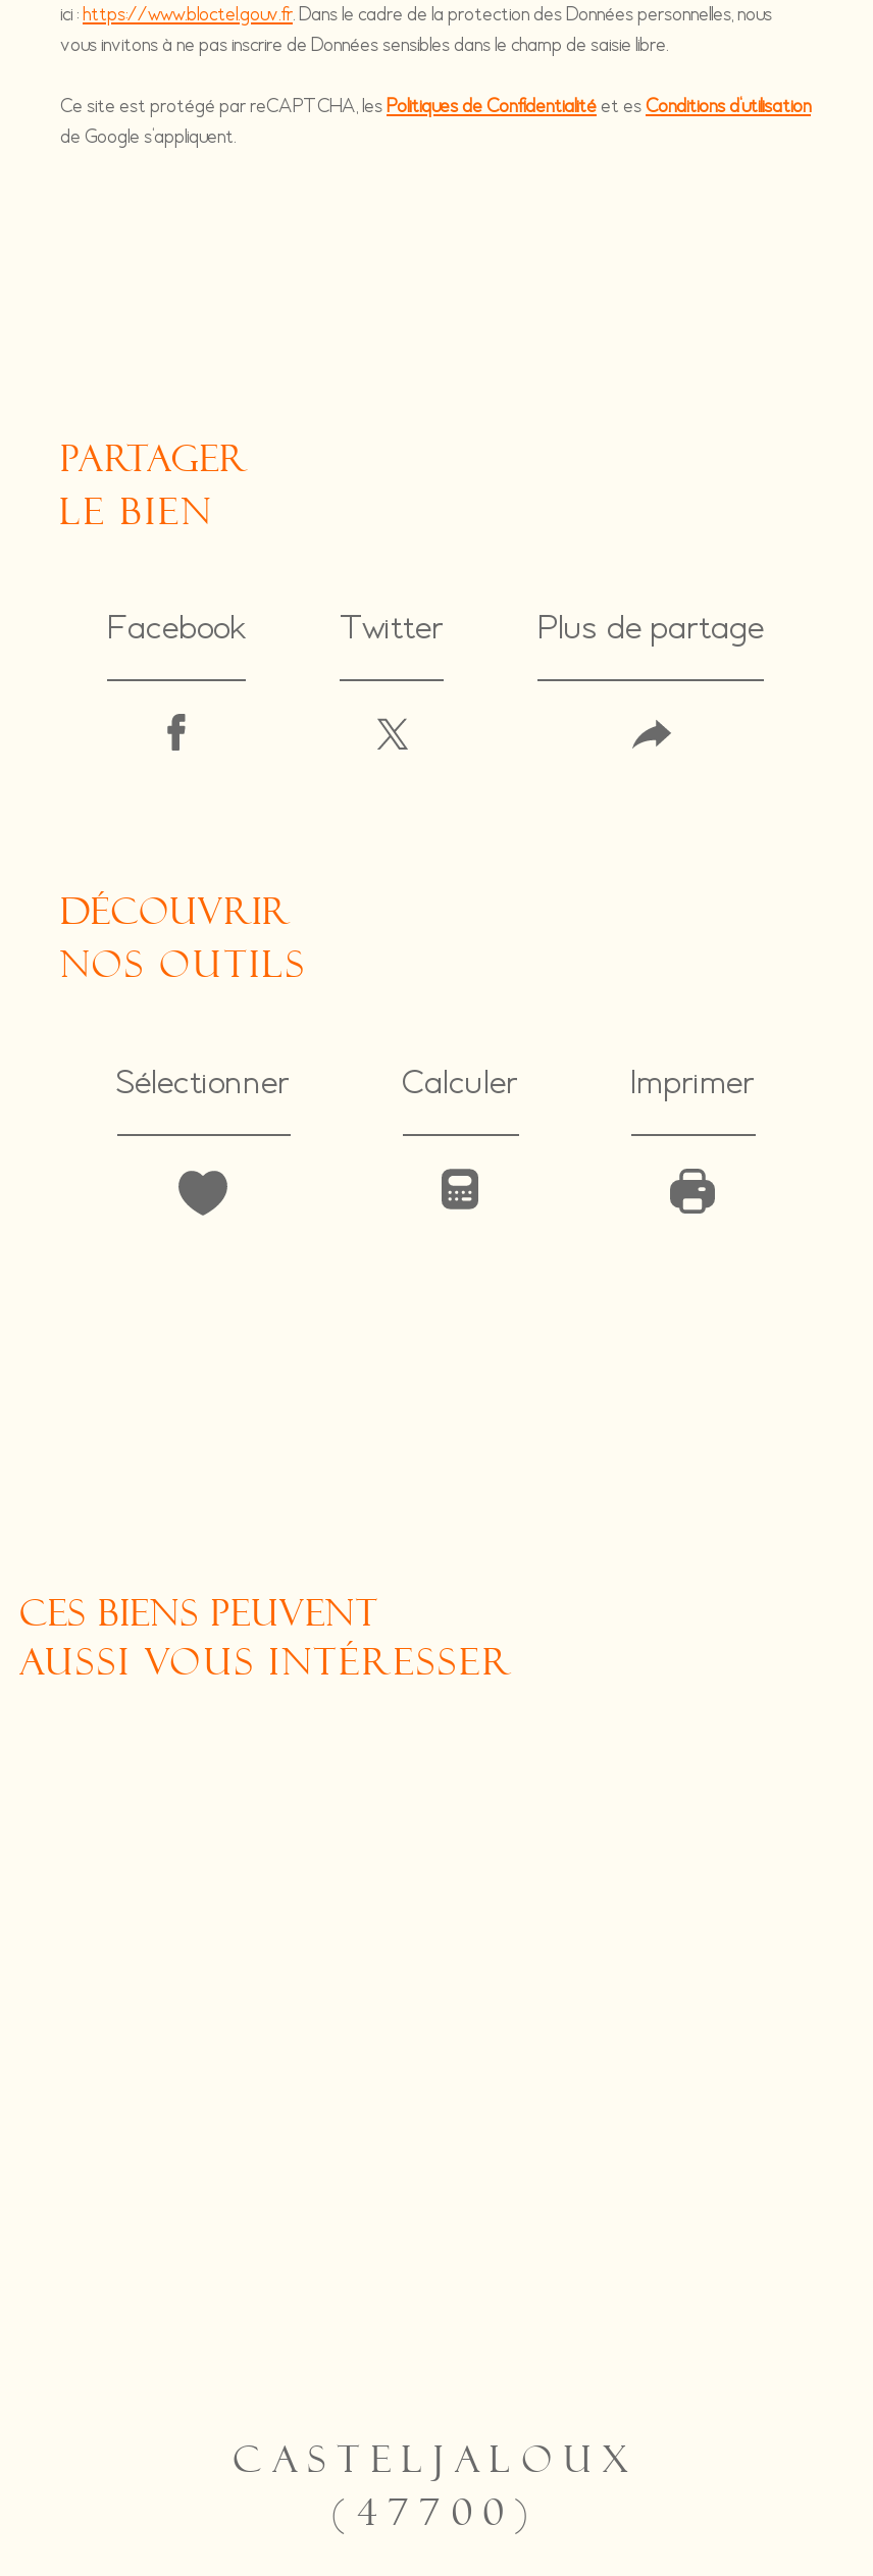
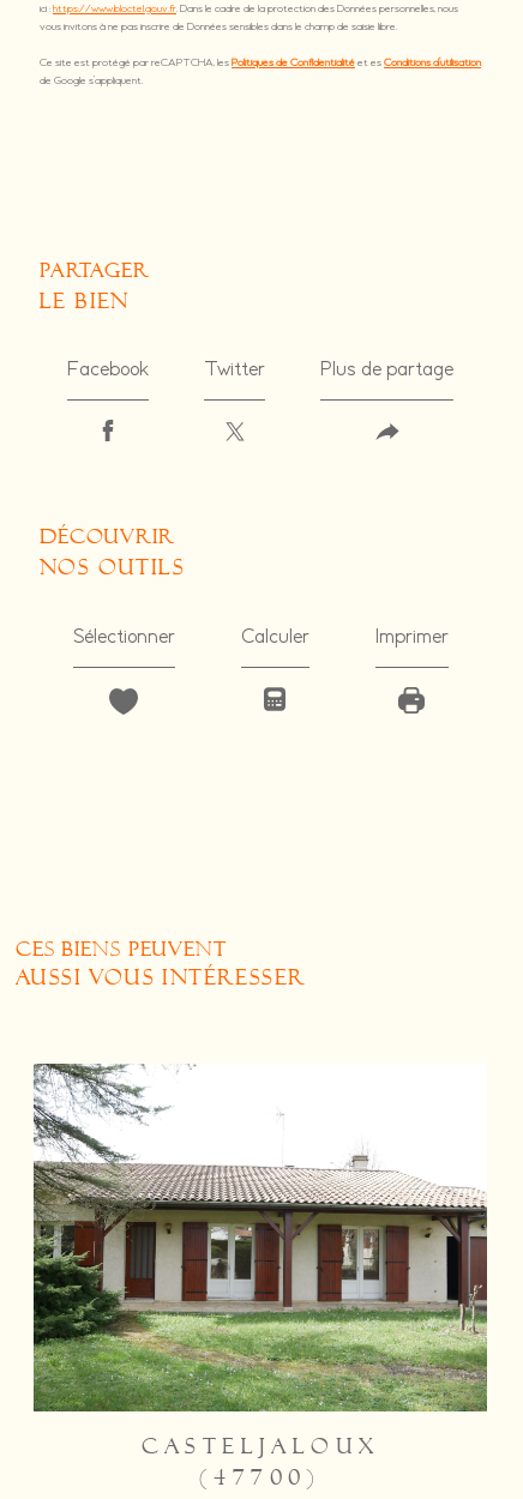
none -> [32,1062,488,1413] [image]

